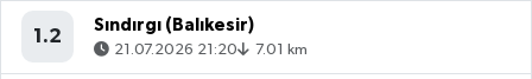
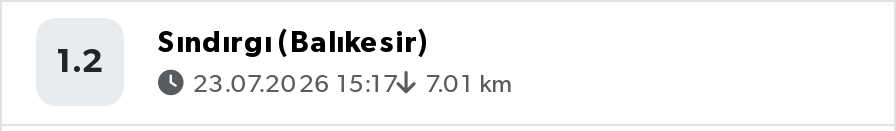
[114,42,307,58] 21.07.2026 21:20 7.01 km -> [192,72,513,98] 23.07.2026 15:17 7.01 km

